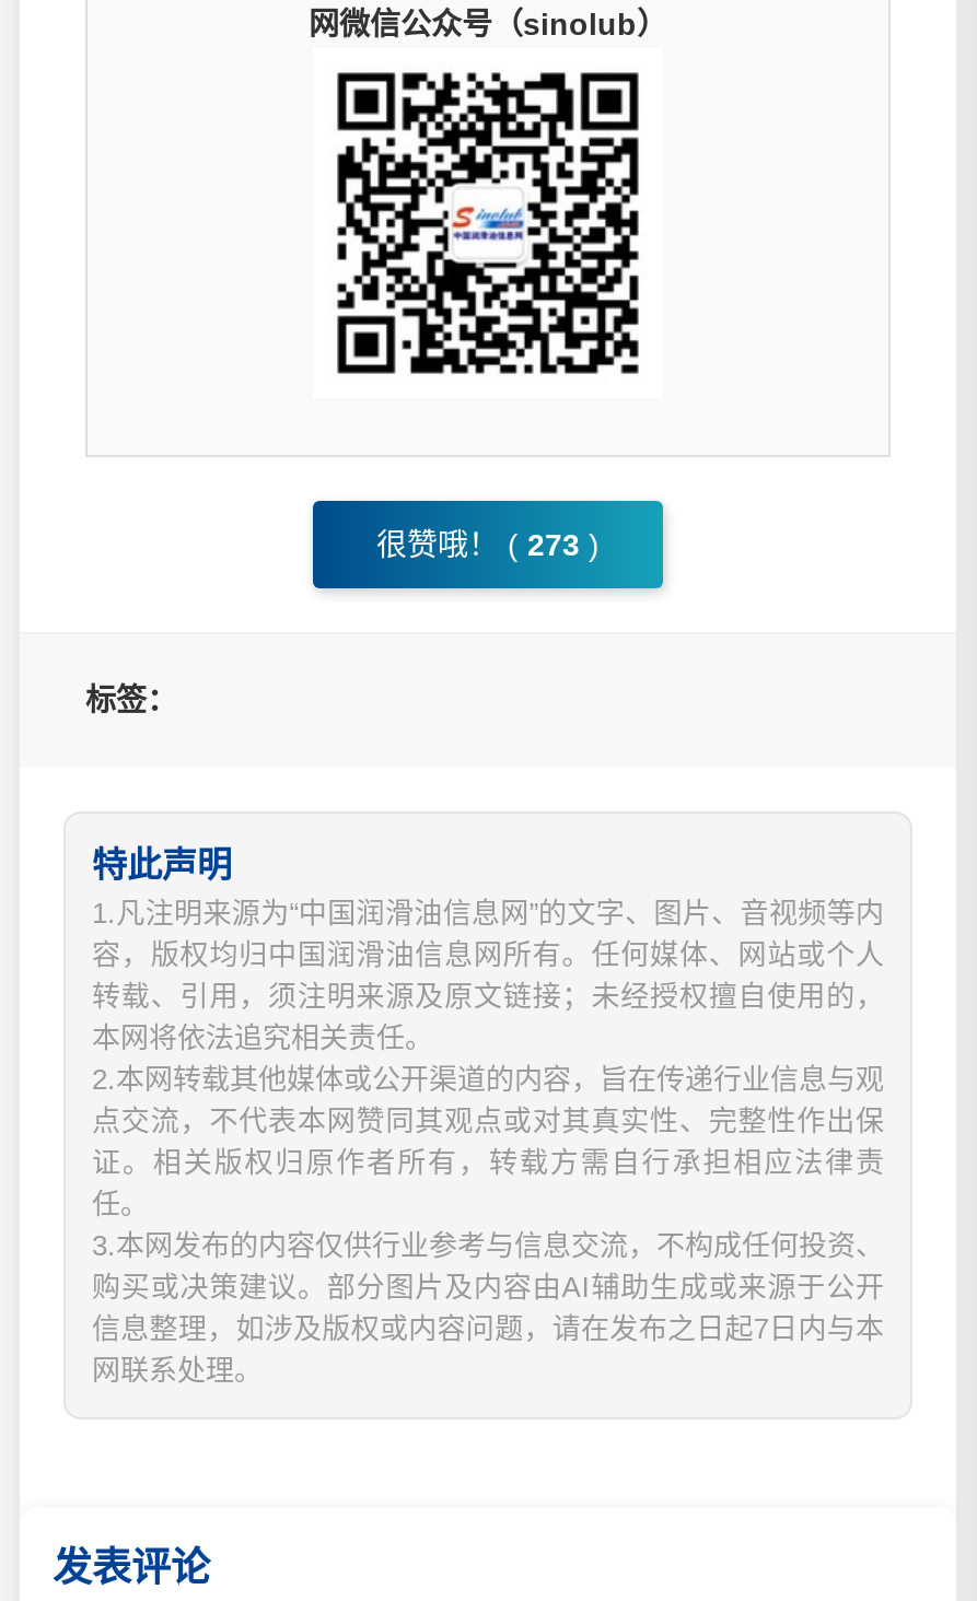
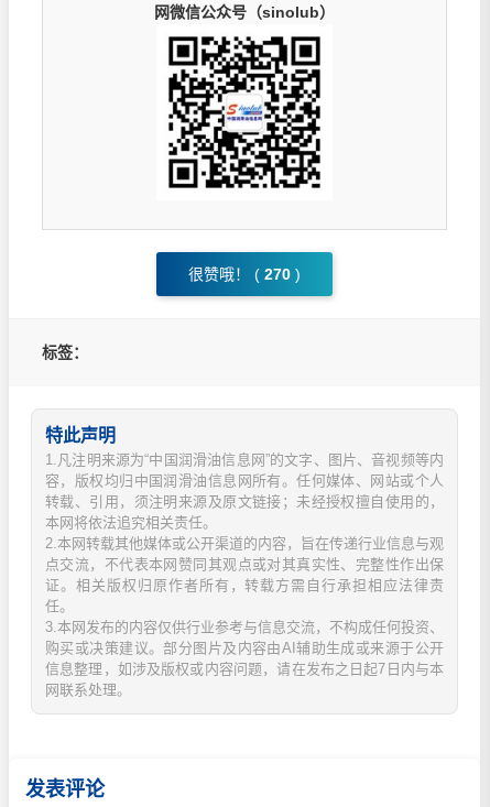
[376,528,600,563] 很赞哦！ ( 273) -> [188,266,301,283] 很赞哦！ ( 270)

